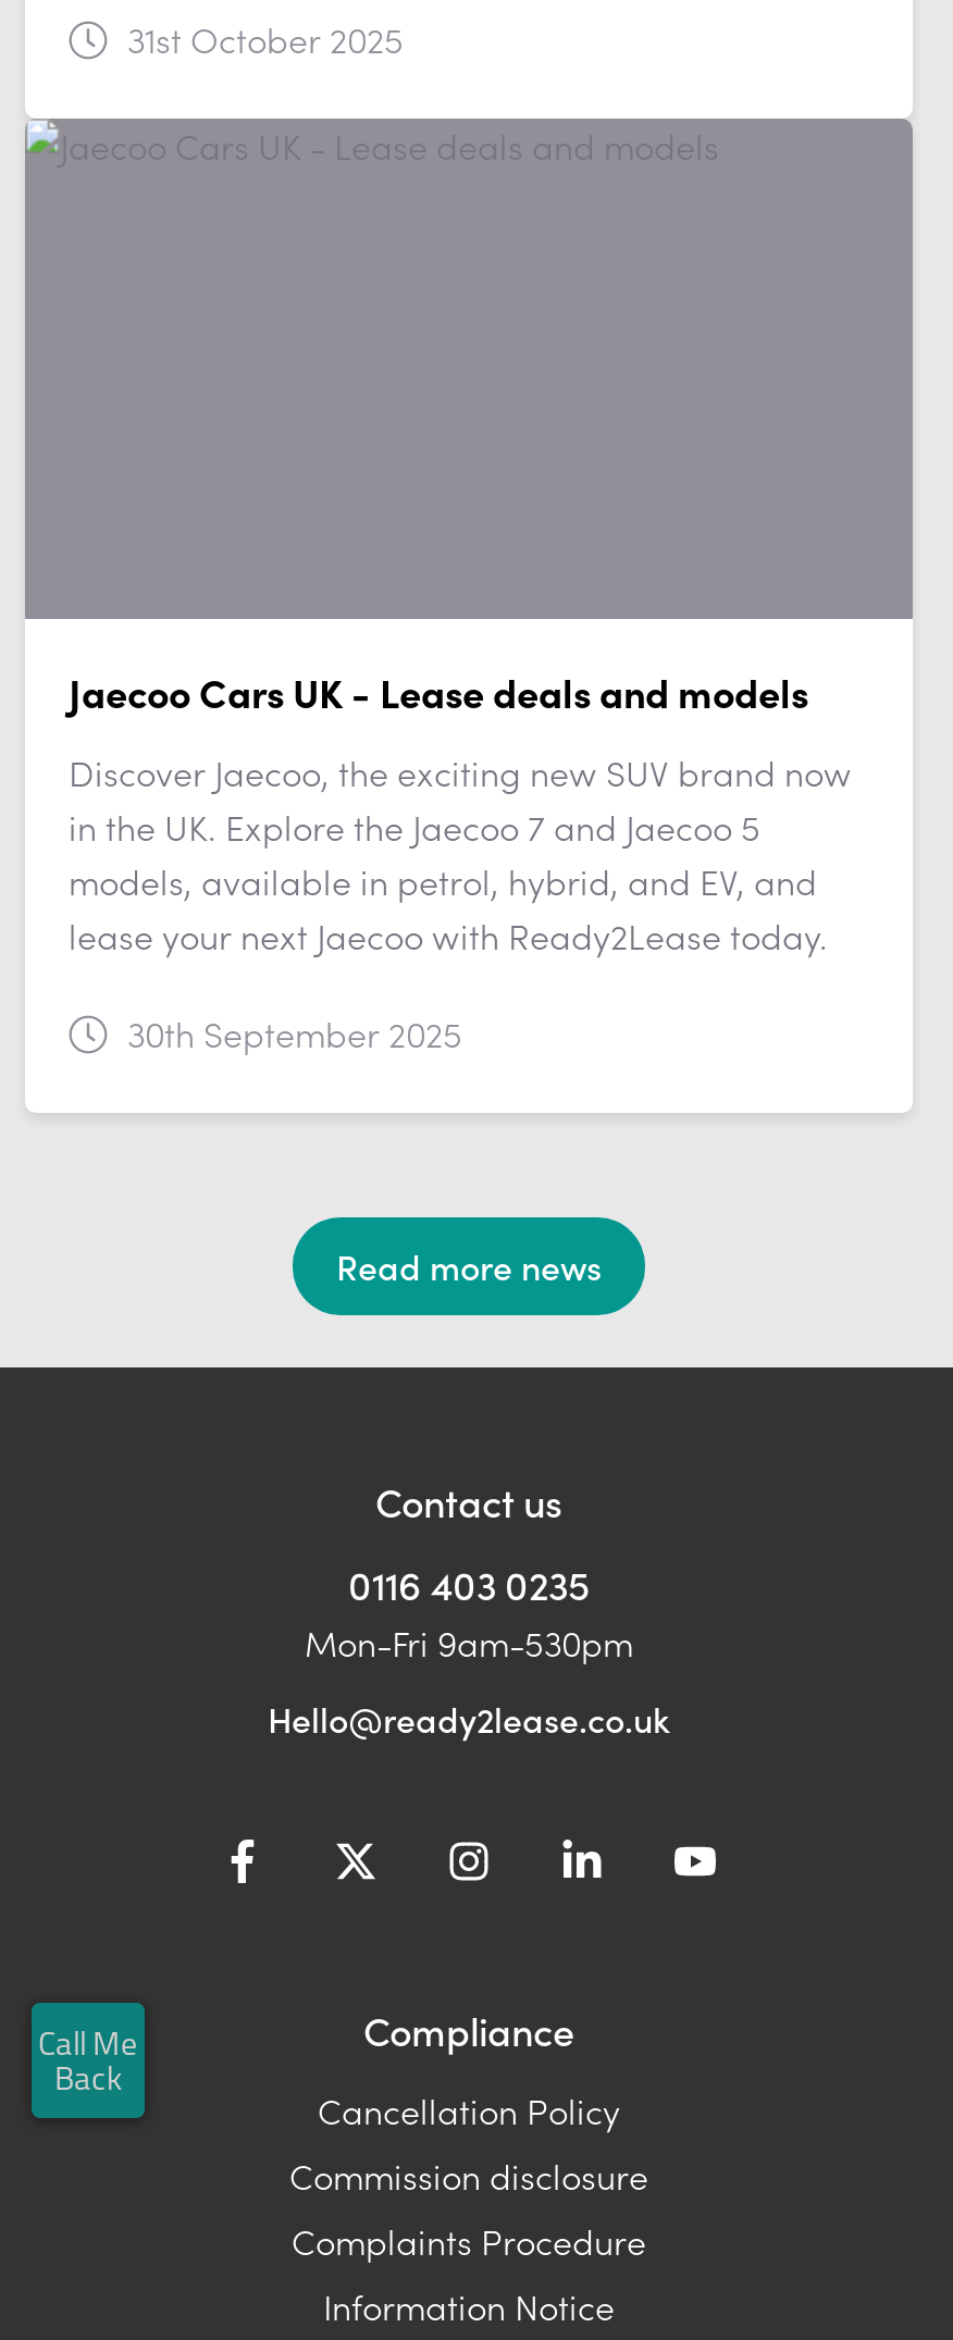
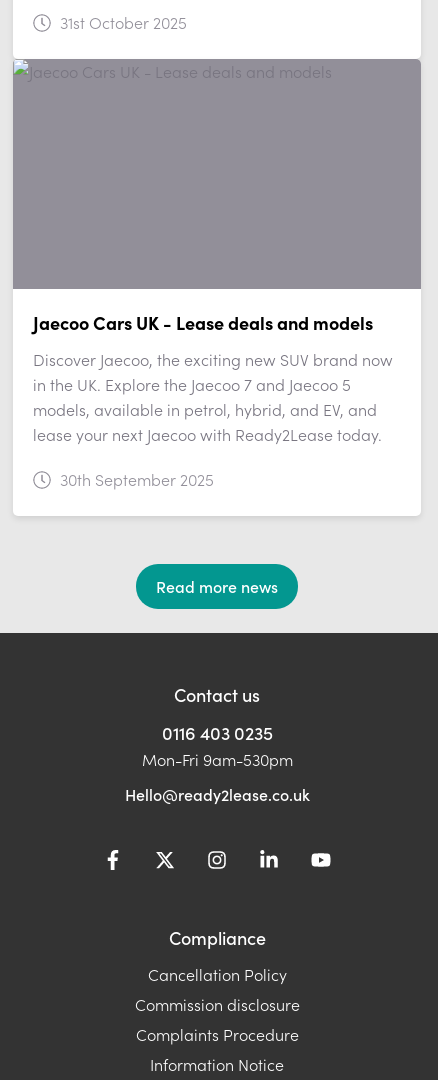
[32,2003,145,2118] [image] -> none

